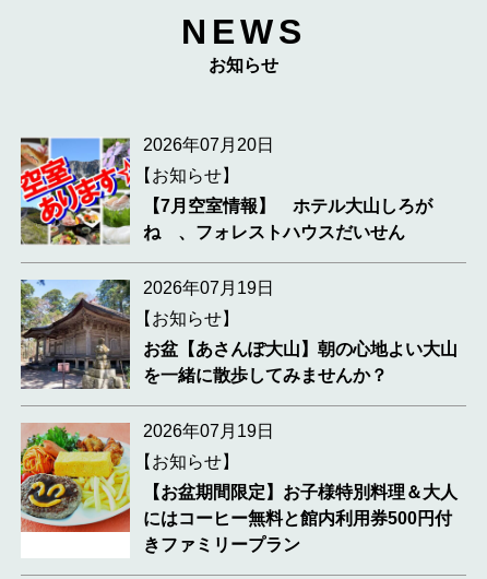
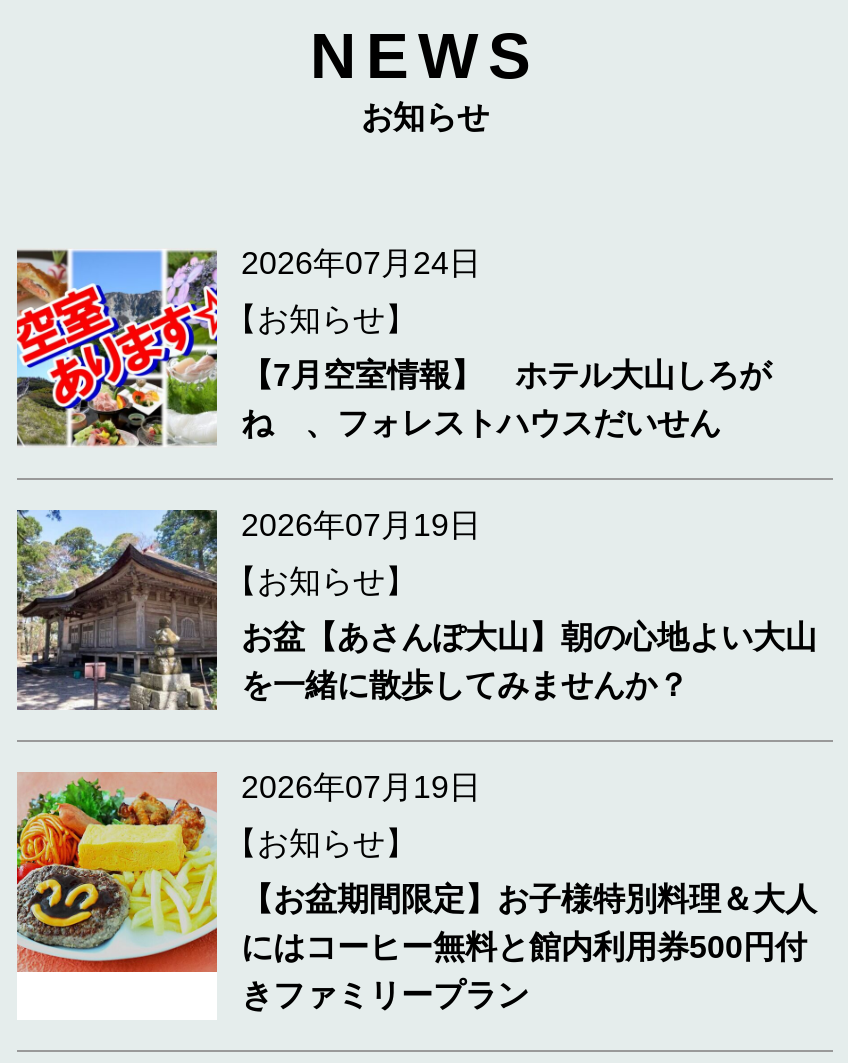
[143,136,274,154] 2026年07月20日 -> [241,247,481,281] 2026年07月24日

